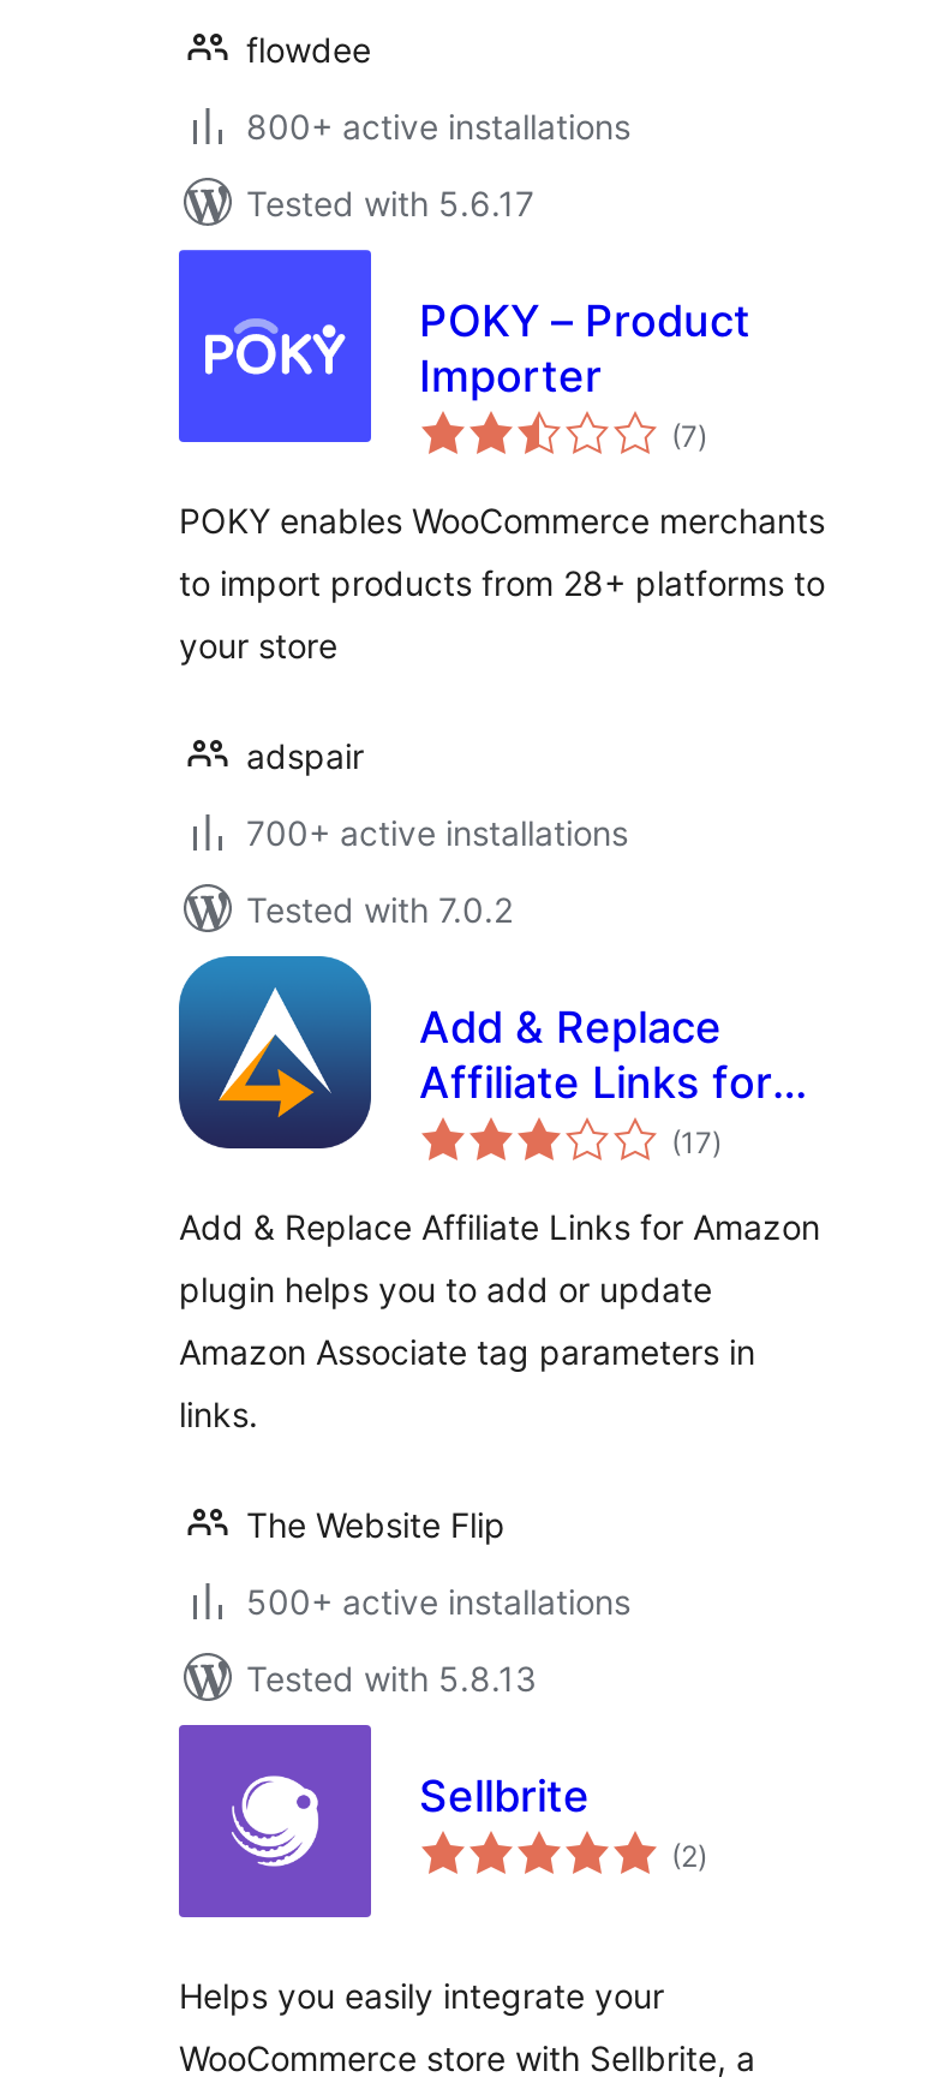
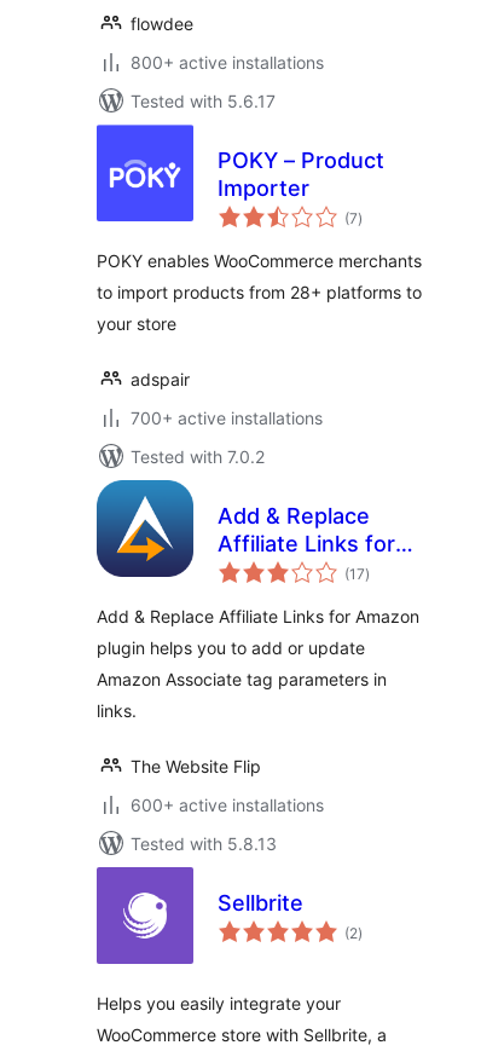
[246,1581,630,1622] 500+ active installations -> [131,795,324,815] 600+ active installations

